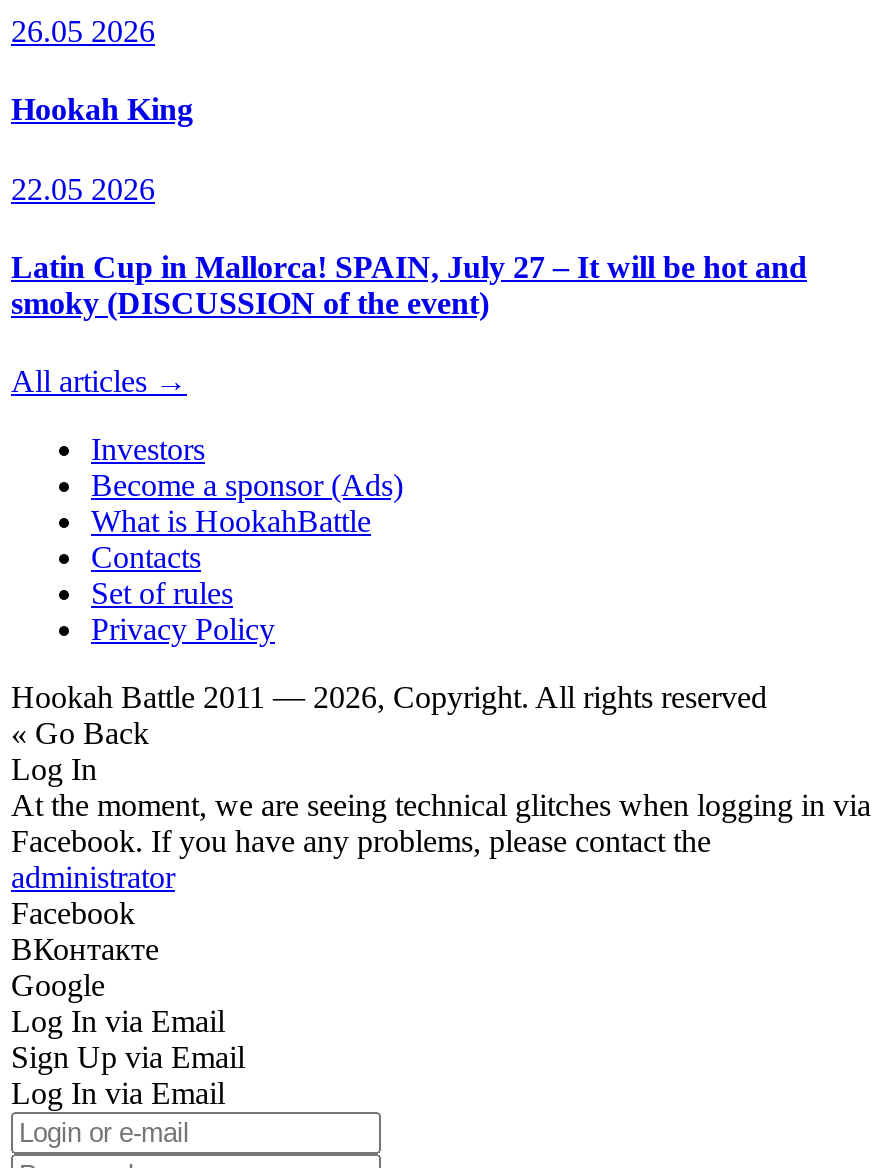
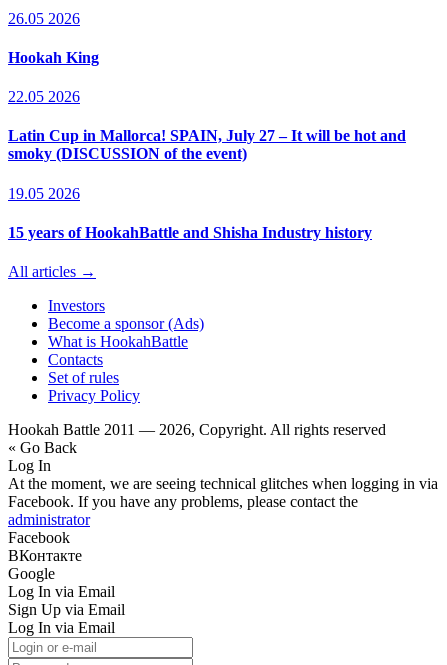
none -> [8,185,372,241] 19.05 2026 | 15 years of HookahBattle and Shisha Industry history

